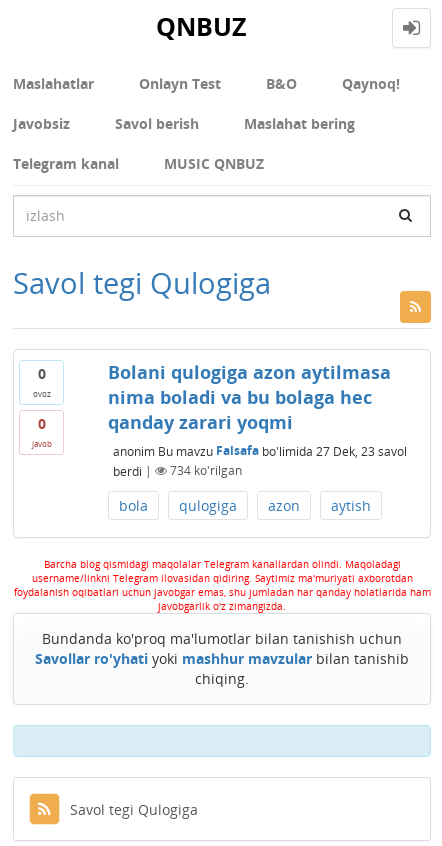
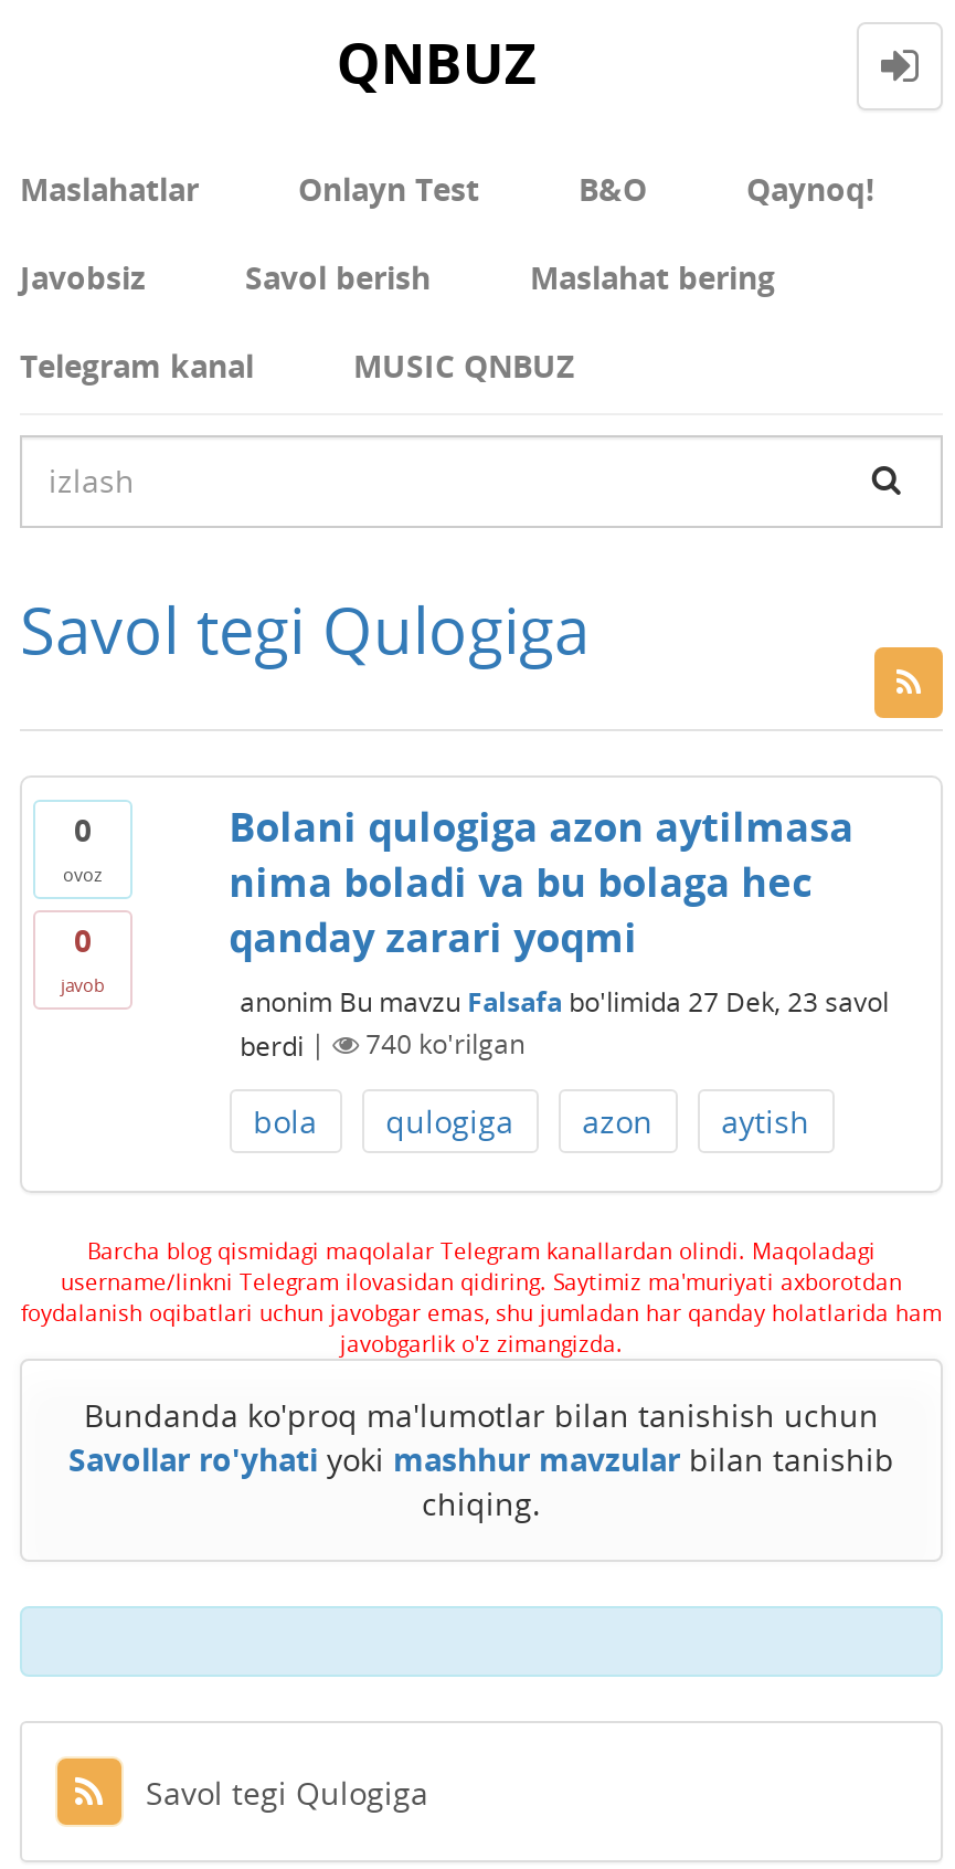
[170,462,242,479] 734 ko'rilgan -> [366,1026,525,1063] 740 ko'rilgan

